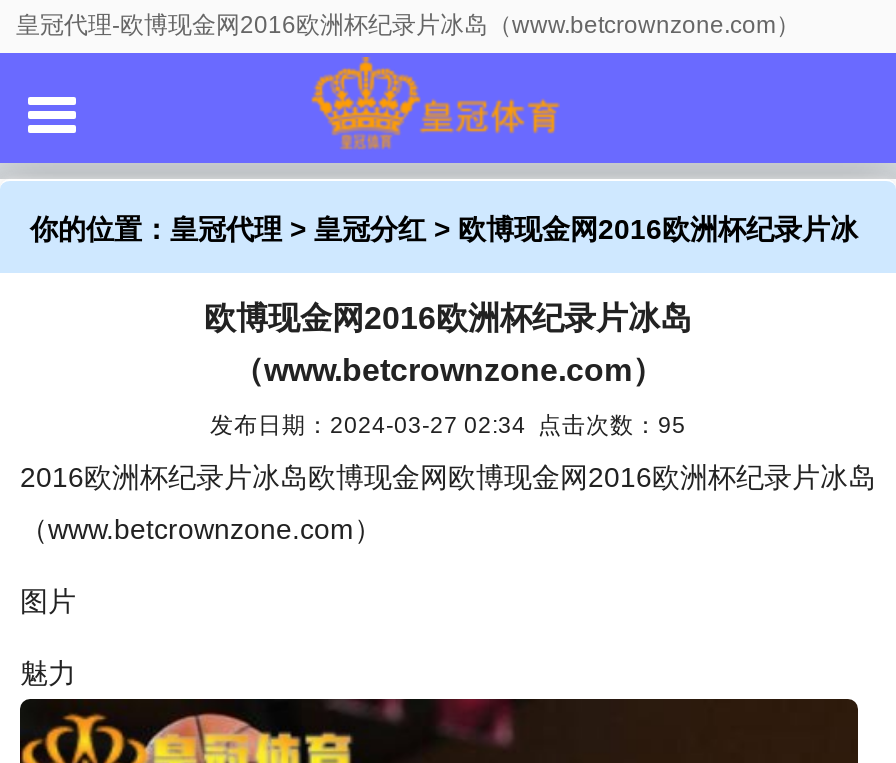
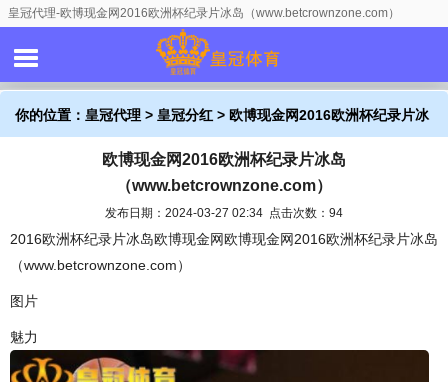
[210,411,686,437] 发布日期：2024-03-27 02:34 点击次数：95 -> [105,206,343,219] 发布日期：2024-03-27 02:34 点击次数：94

